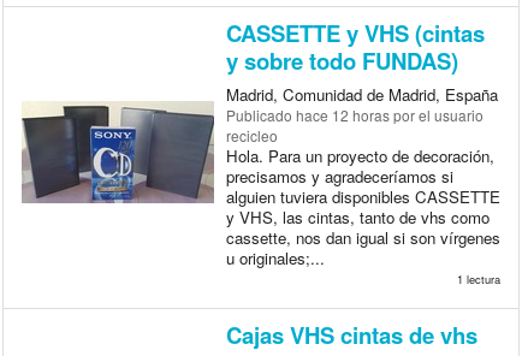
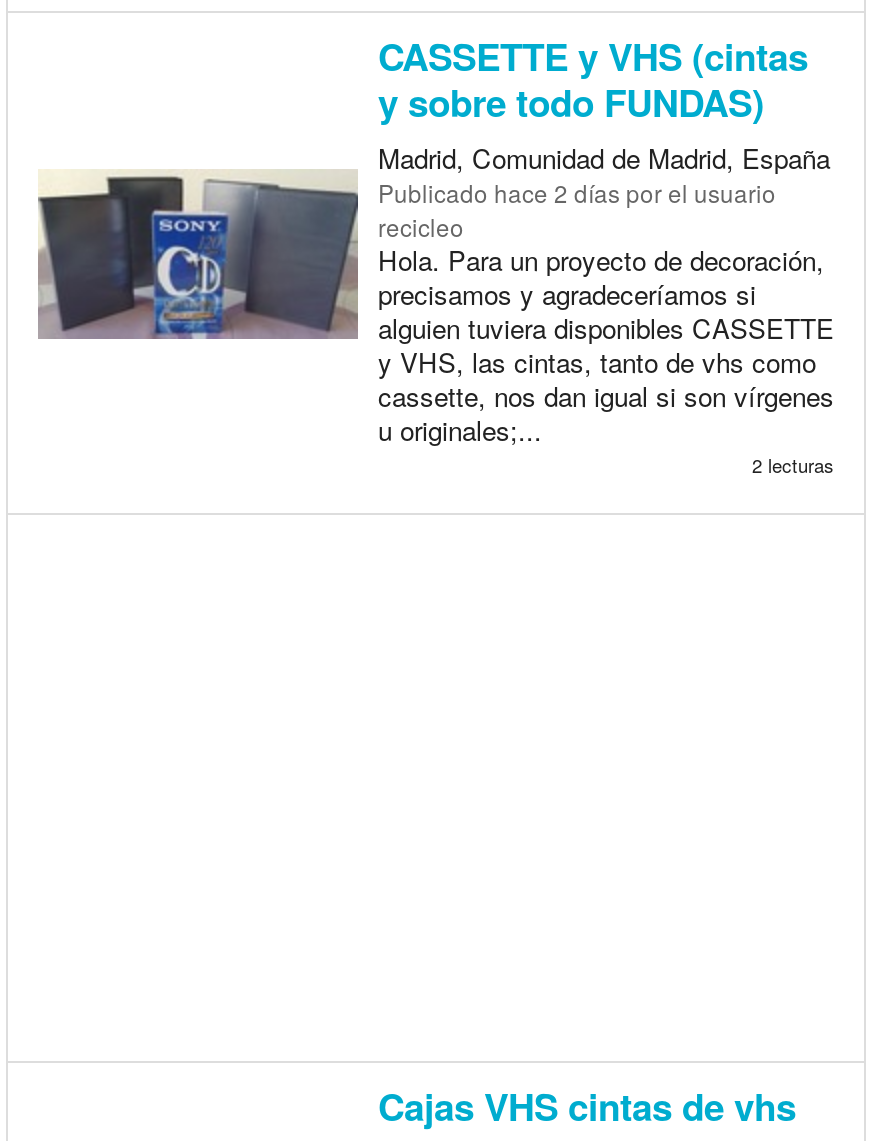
[226,105,483,126] Publicado hace 12 horas por el usuario -> [378,176,776,210] Publicado hace 2 días por el usuario
[457,271,500,288] 1 lectura -> [752,452,834,480] 2 lecturas

